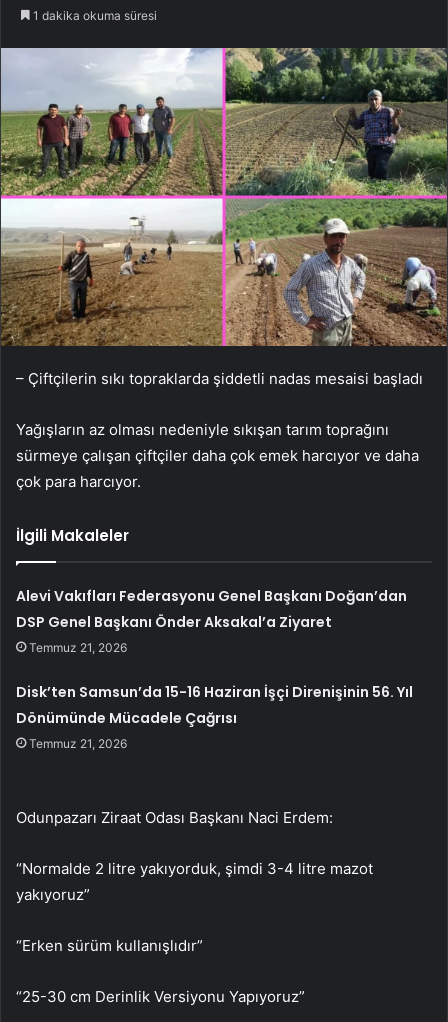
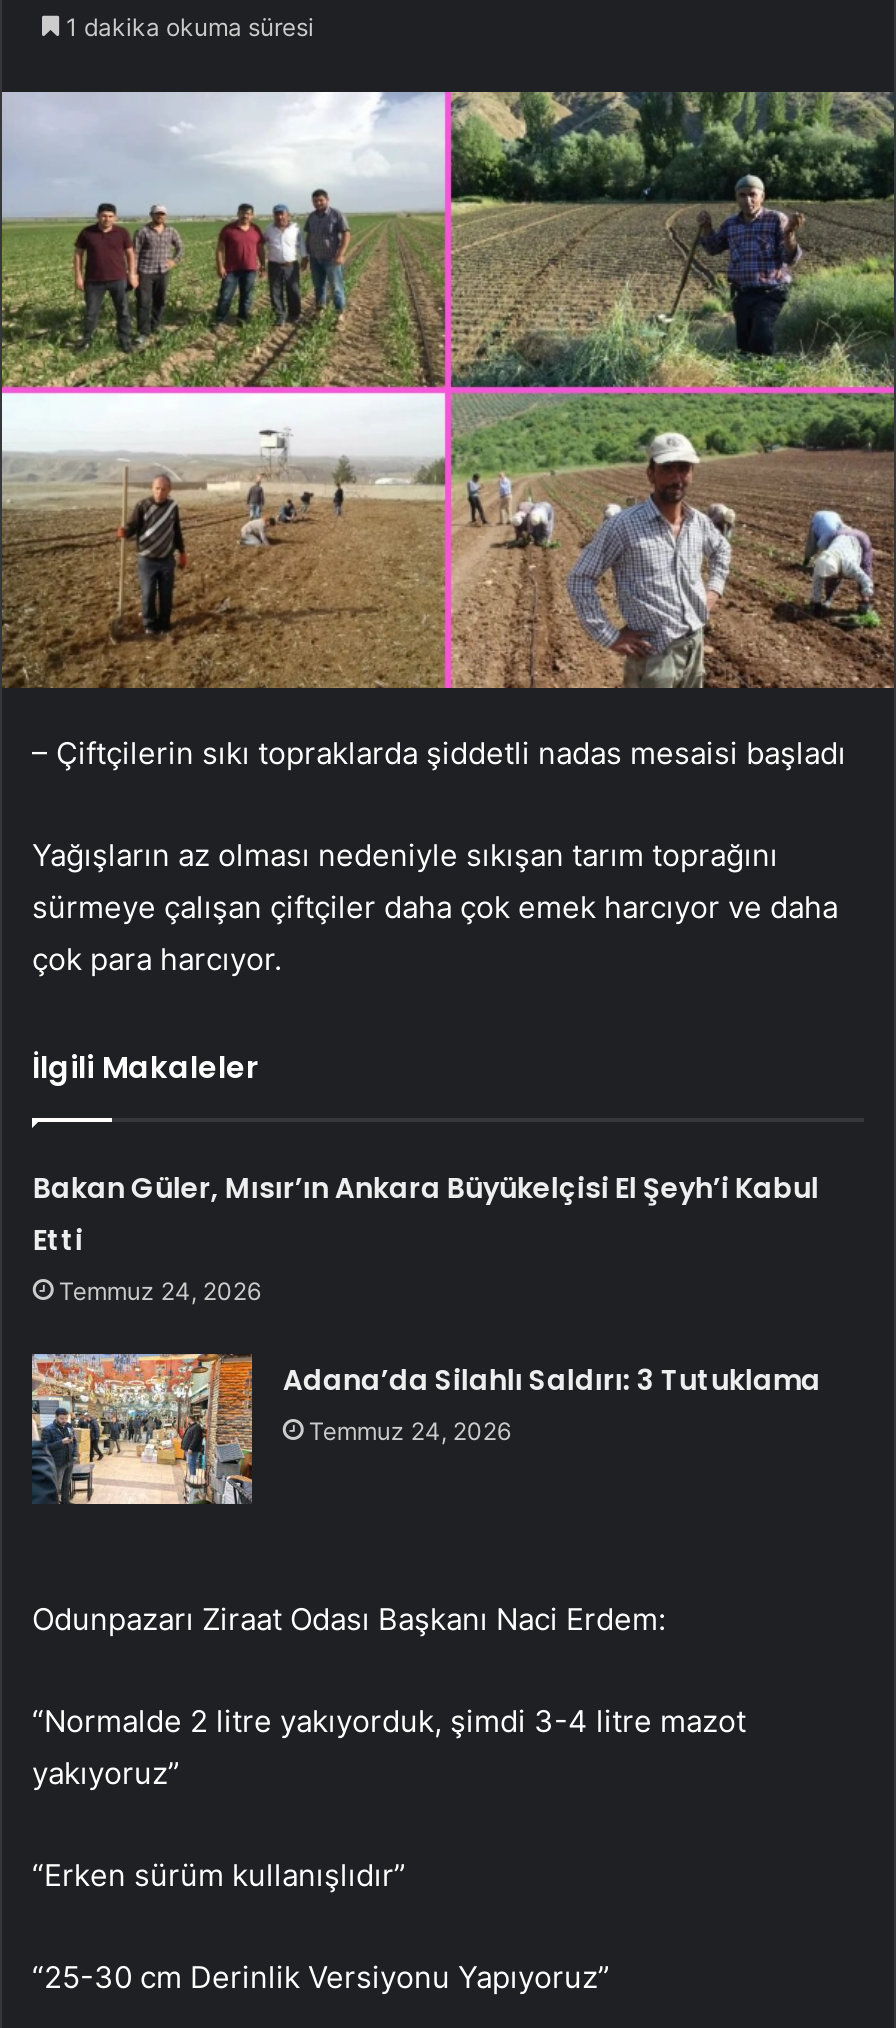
[16,586,407,655] Alevi Vakıfları Federasyonu Genel Başkanı Doğan’dan | DSP Genel Başkanı Önder Aksakal’a Ziyaret | Temmuz 21, 2026 -> [33,1167,819,1305] Bakan Güler, Mısır’ın Ankara Büyükelçisi El Şeyh’i Kabul | Etti | Temmuz 24, 2026
[16,682,413,751] Disk’ten Samsun’da 15-16 Haziran İşçi Direnişinin 56. Yıl | Dönümünde Mücadele Çağrısı | Temmuz 21, 2026 -> [283,1359,821,1445] Adana’da Silahlı Saldırı: 3 Tutuklama | Temmuz 24, 2026

